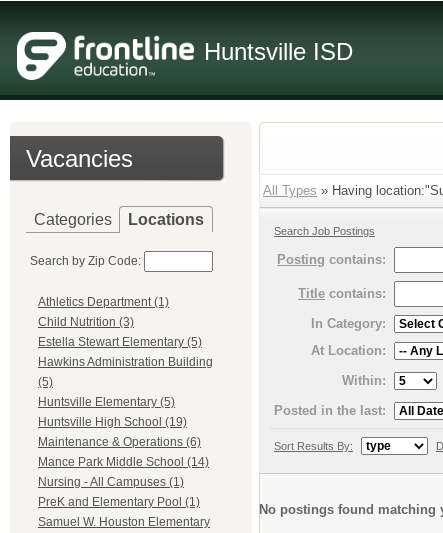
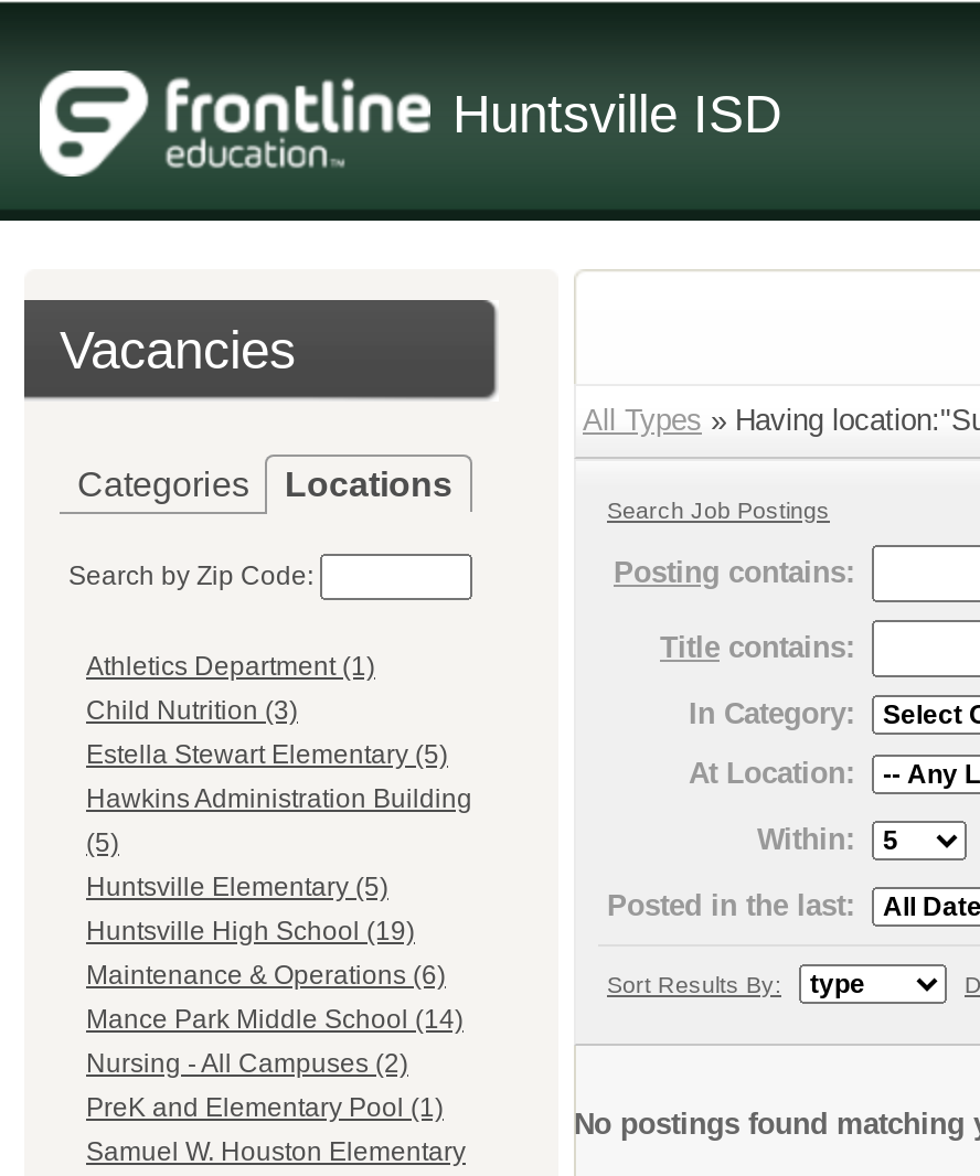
[38,475,184,489] Nursing - All Campuses (1) -> [86,1049,408,1080] Nursing - All Campuses (2)

